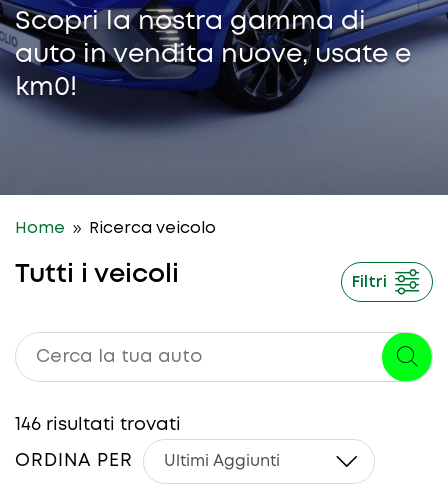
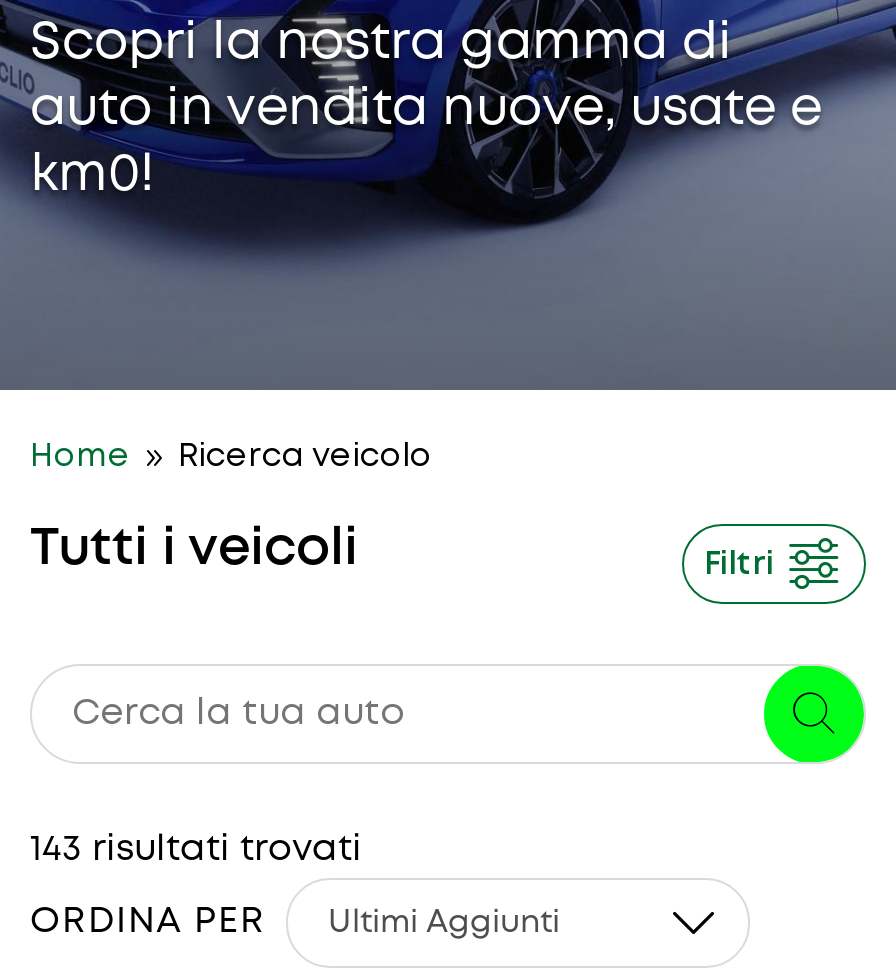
[15,417,181,433] 146 risultati trovati -> [30,834,362,866] 143 risultati trovati

